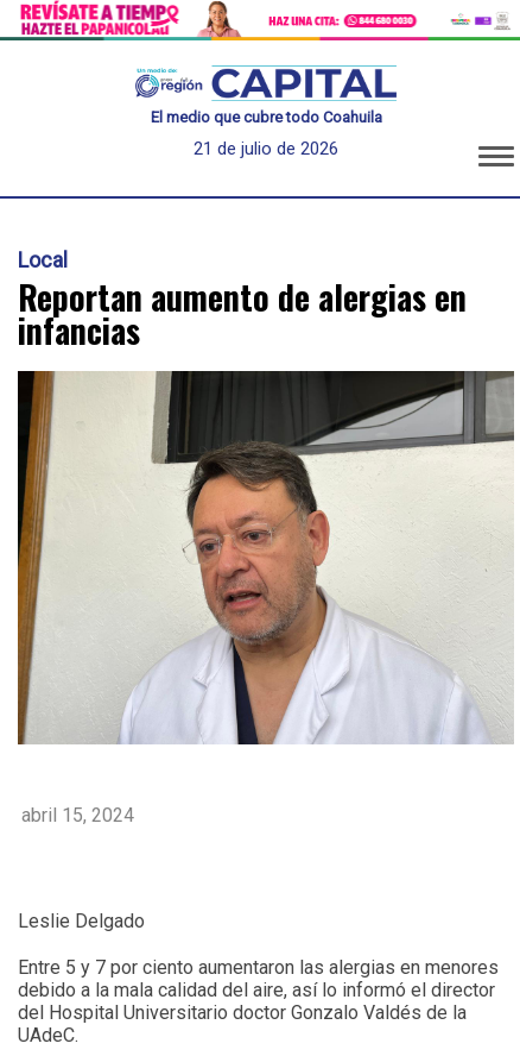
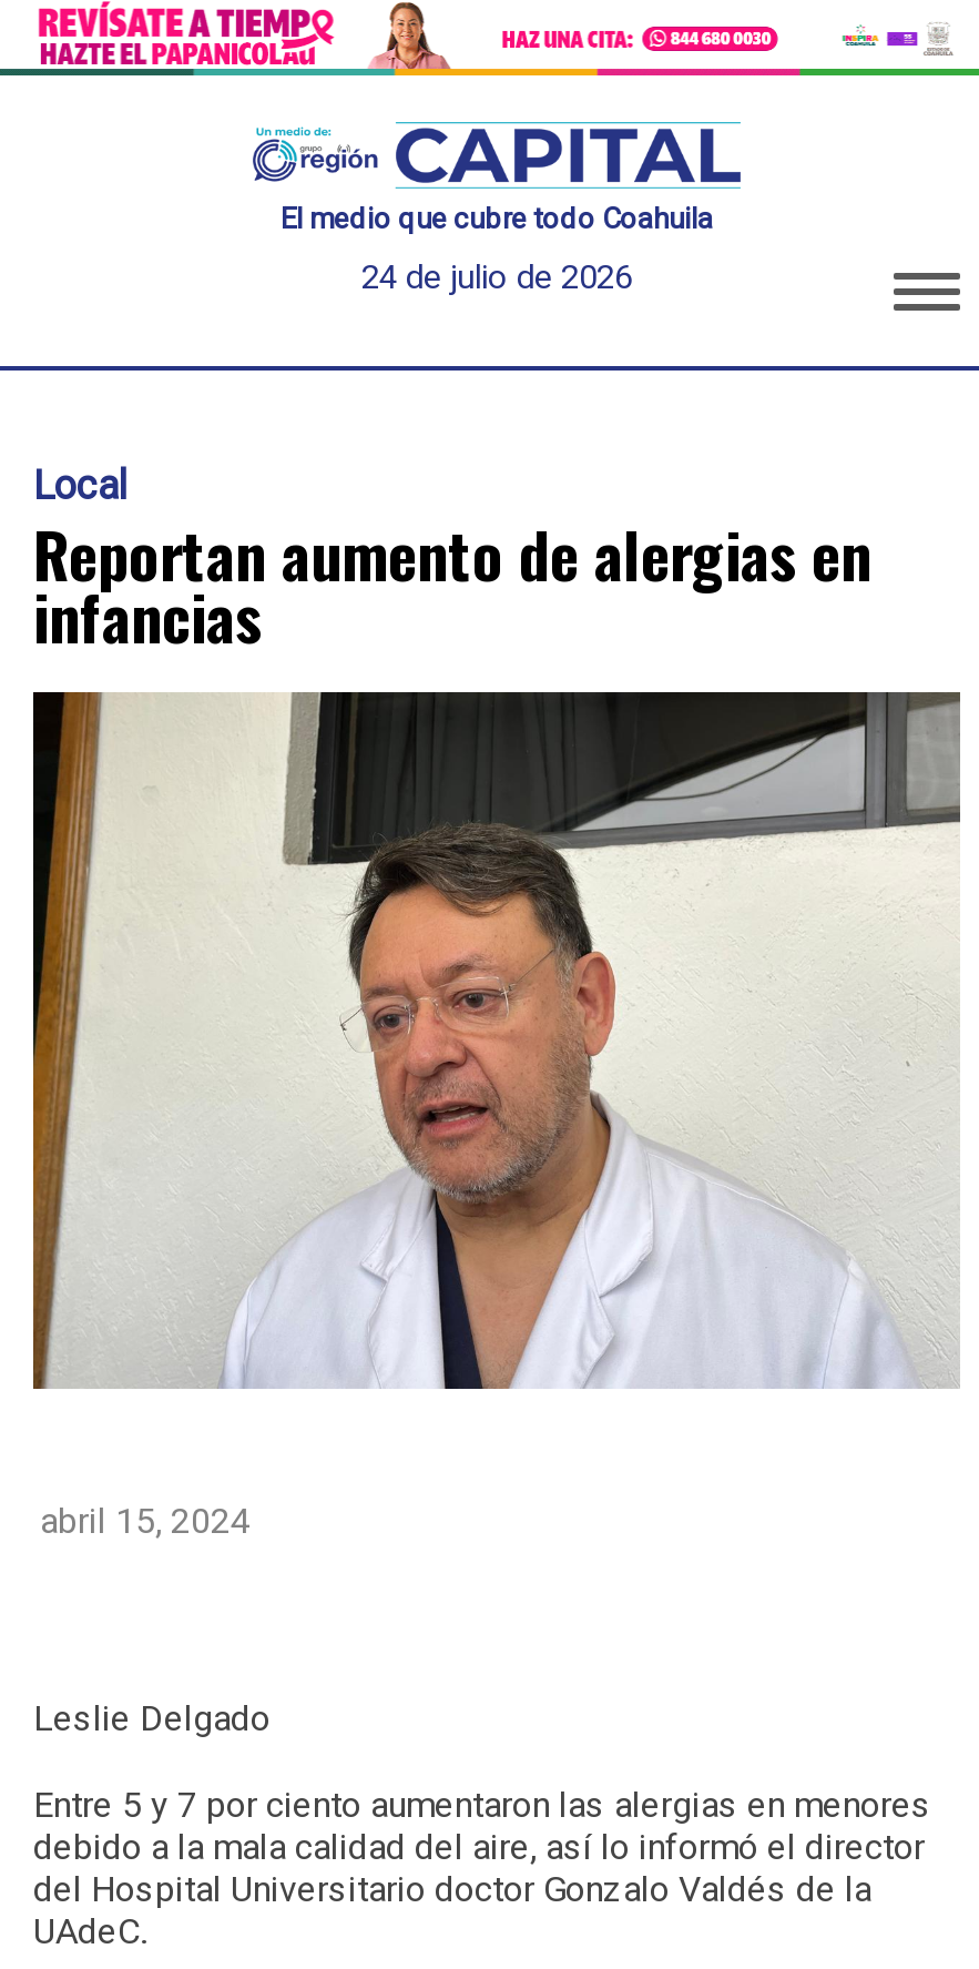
[194,138,338,160] 21 de julio de 2026 -> [361,258,632,298] 24 de julio de 2026

